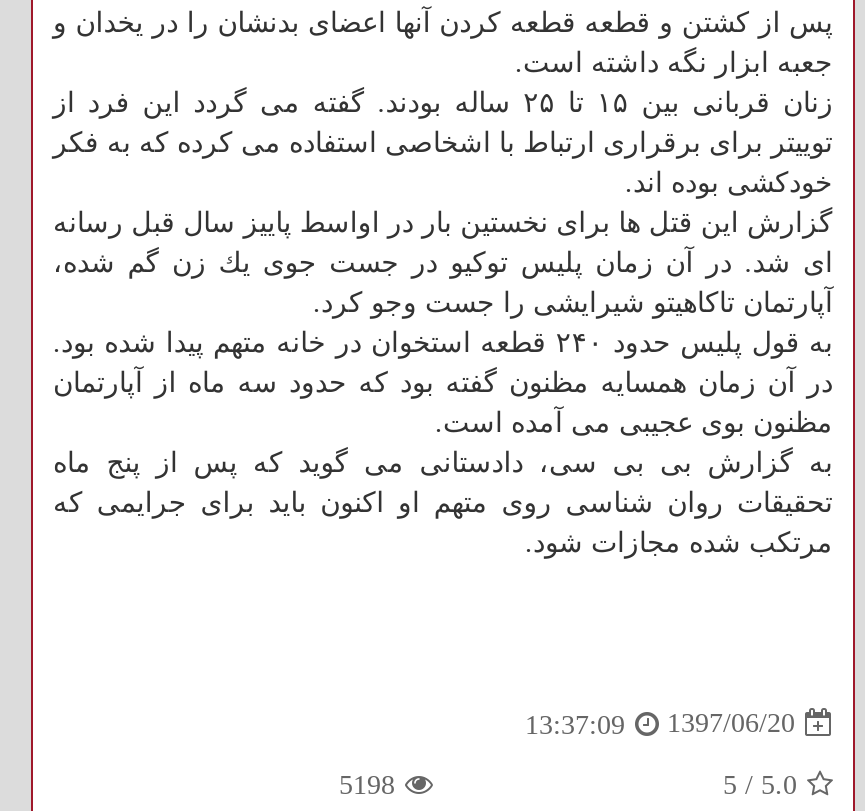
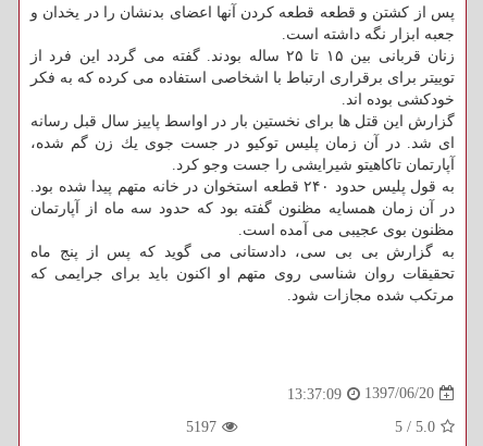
[339,770,395,800] 5198 -> [186,419,216,435] 5197

